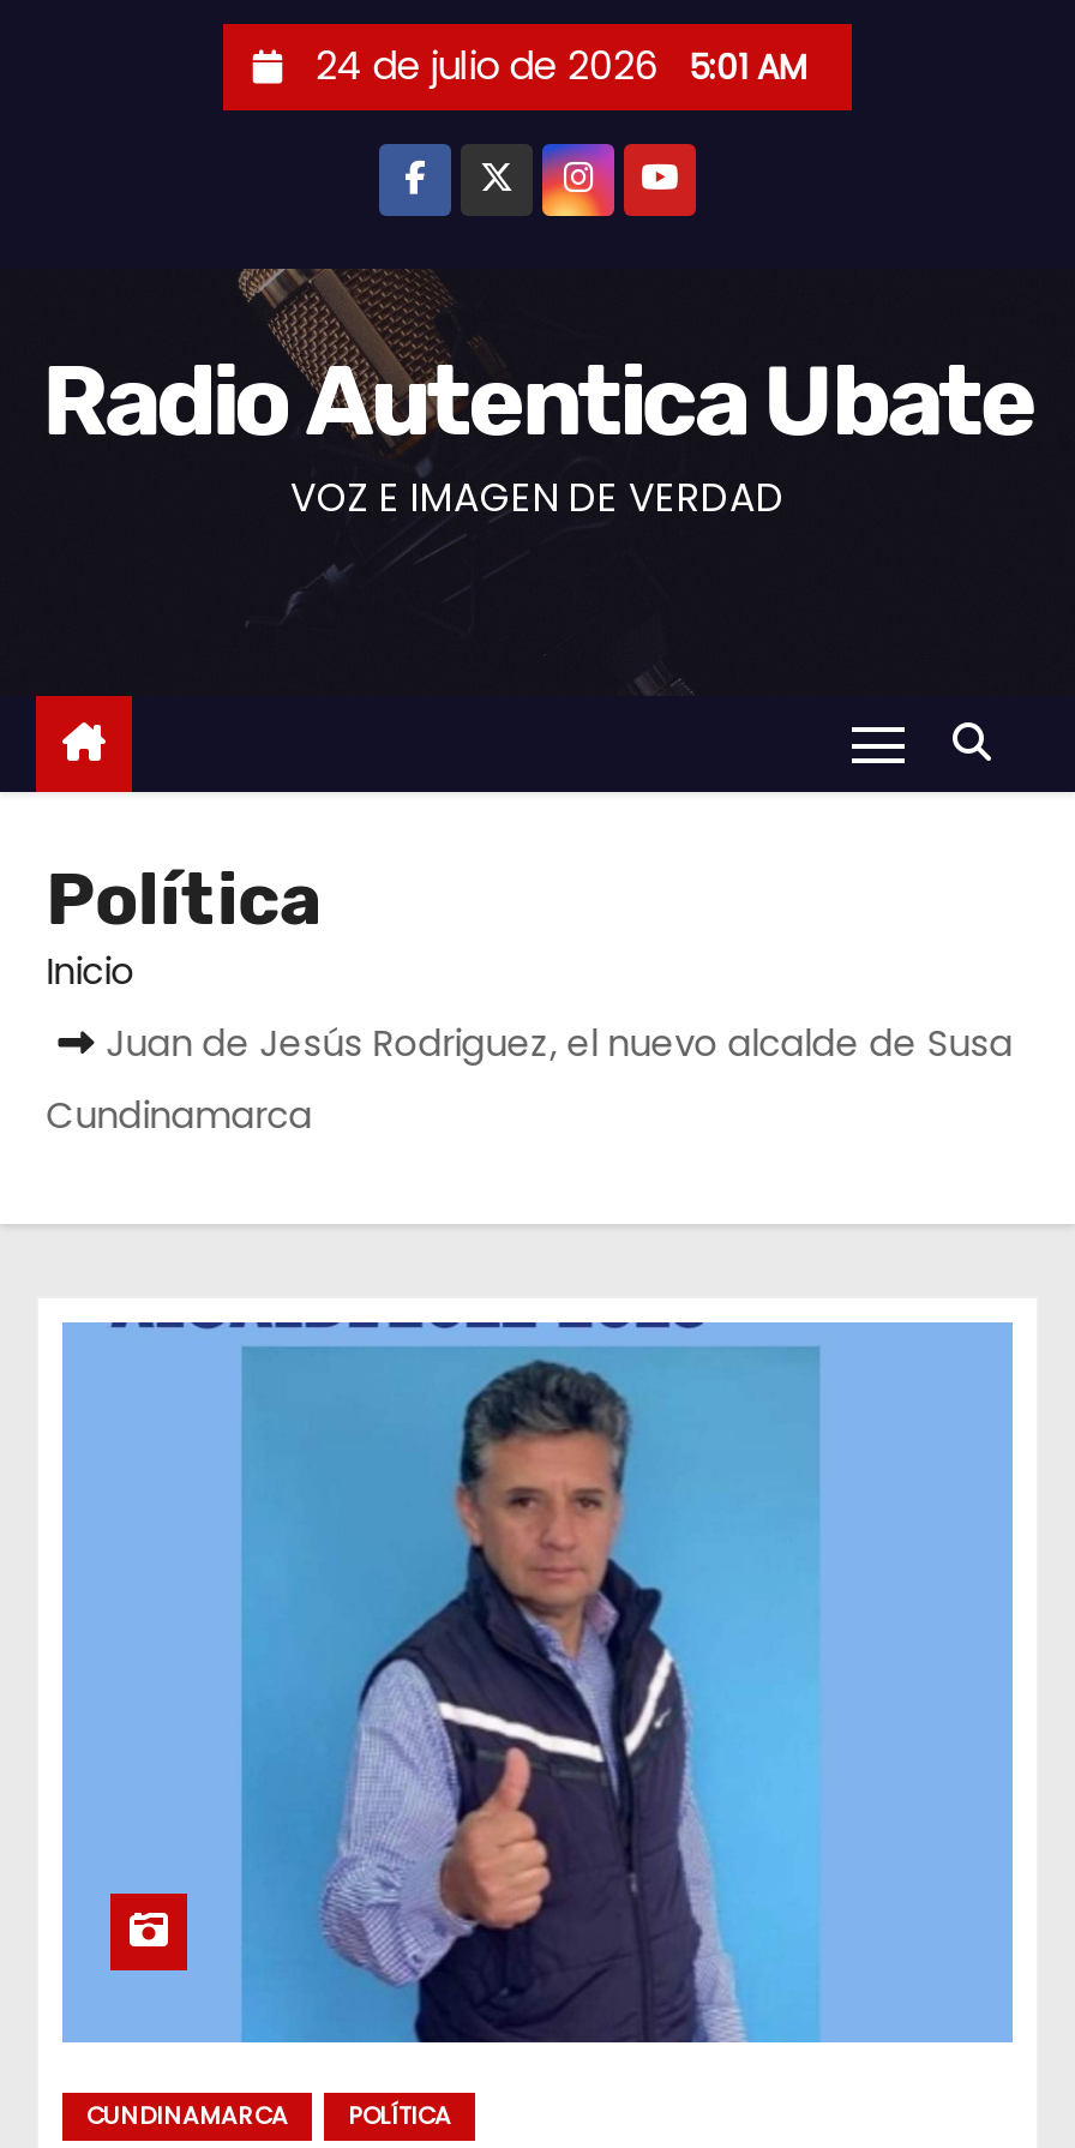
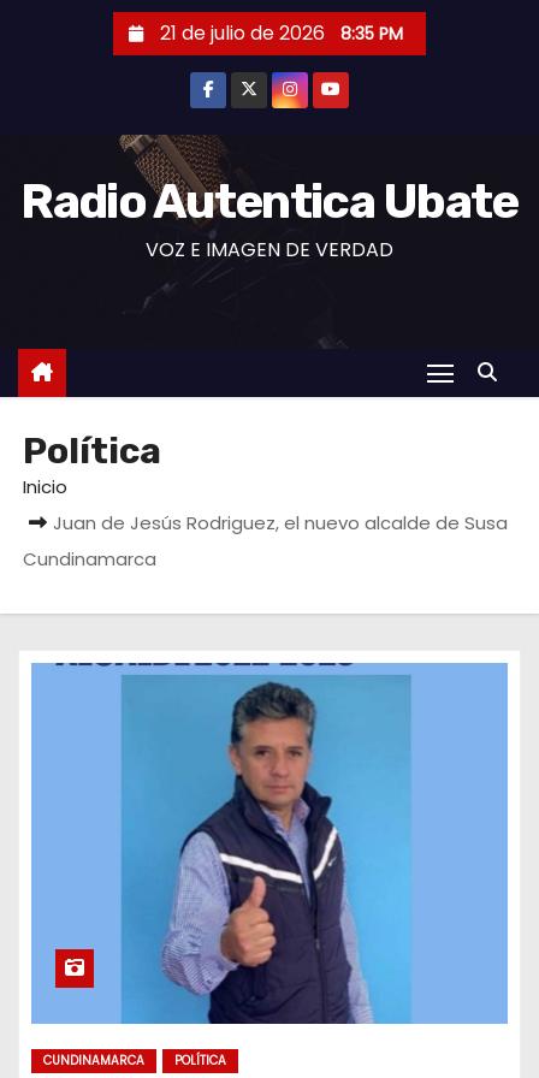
[306,38,807,94] 24 de julio de 2026 5:01 AM -> [155,19,403,47] 21 de julio de 2026 8:35 PM

